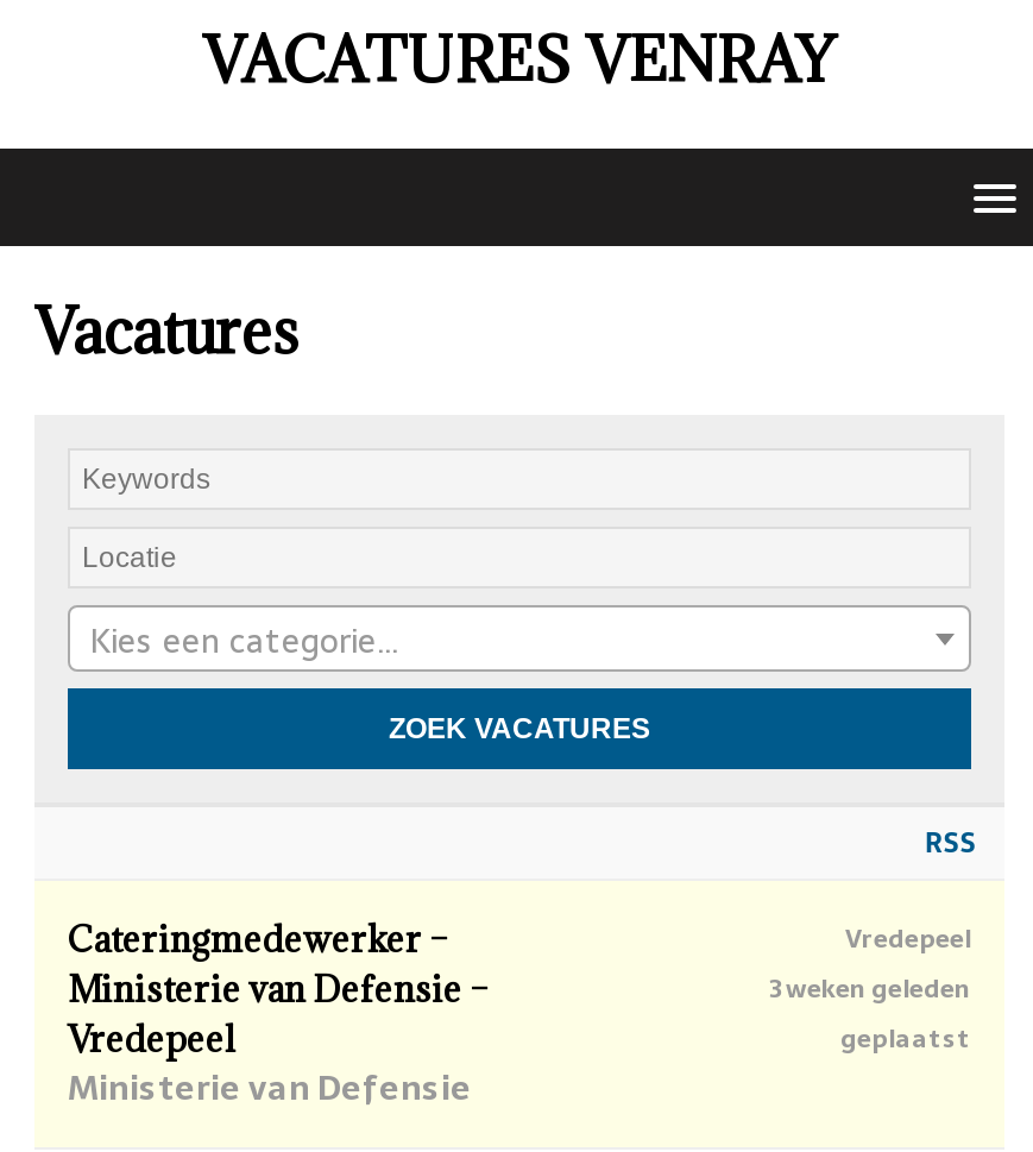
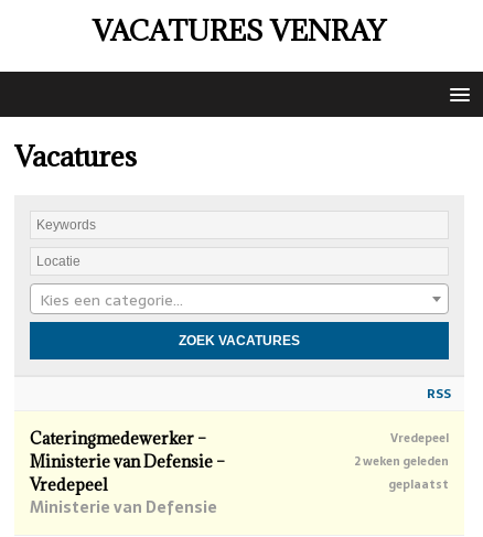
[769,968,971,1008] 3 weken geleden -> [354,452,449,470] 2 weken geleden

